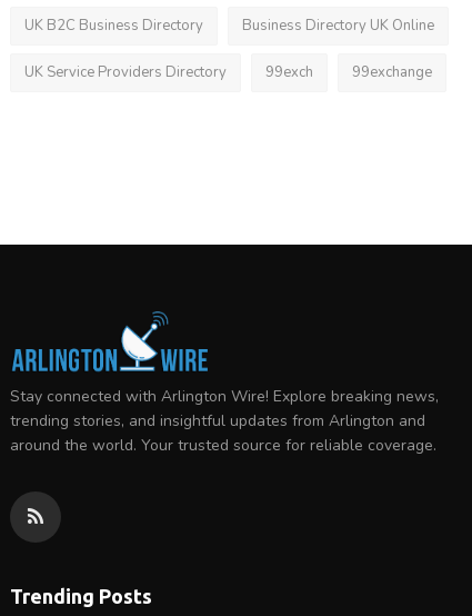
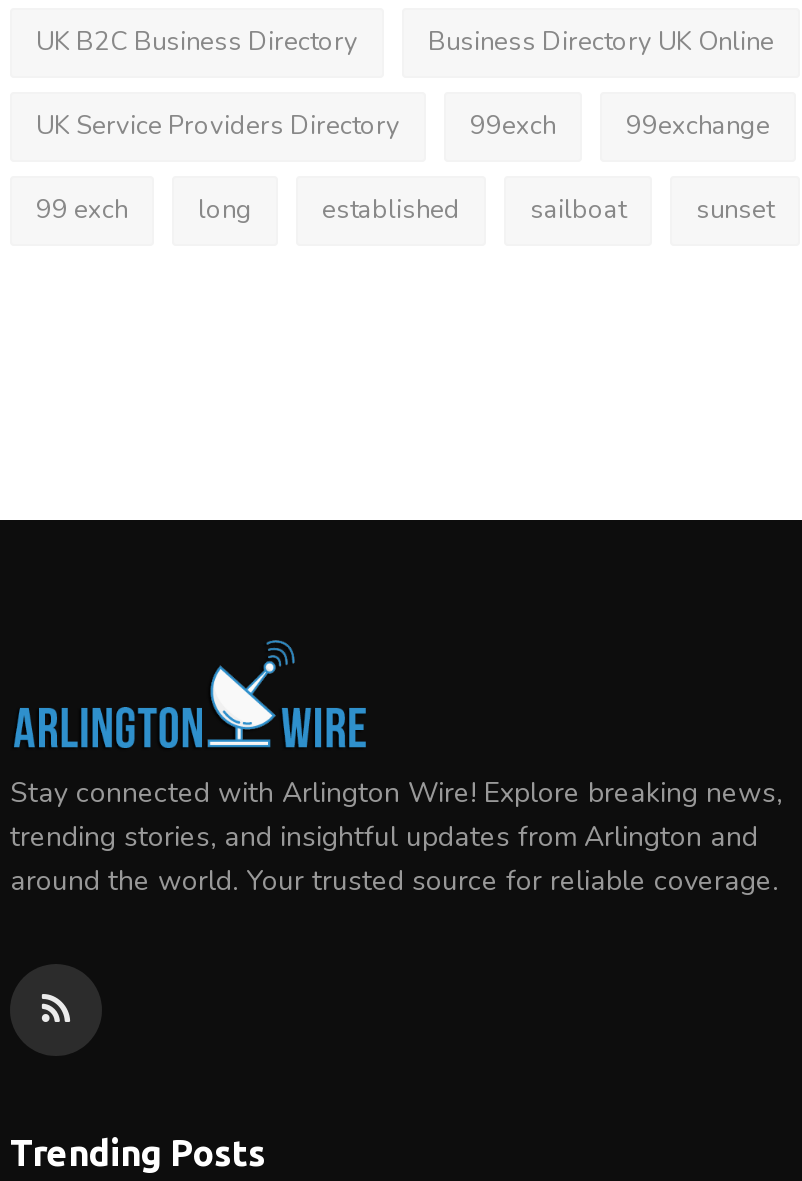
none -> [36,192,774,228] 99 exch | long | established | sailboat | sunset

